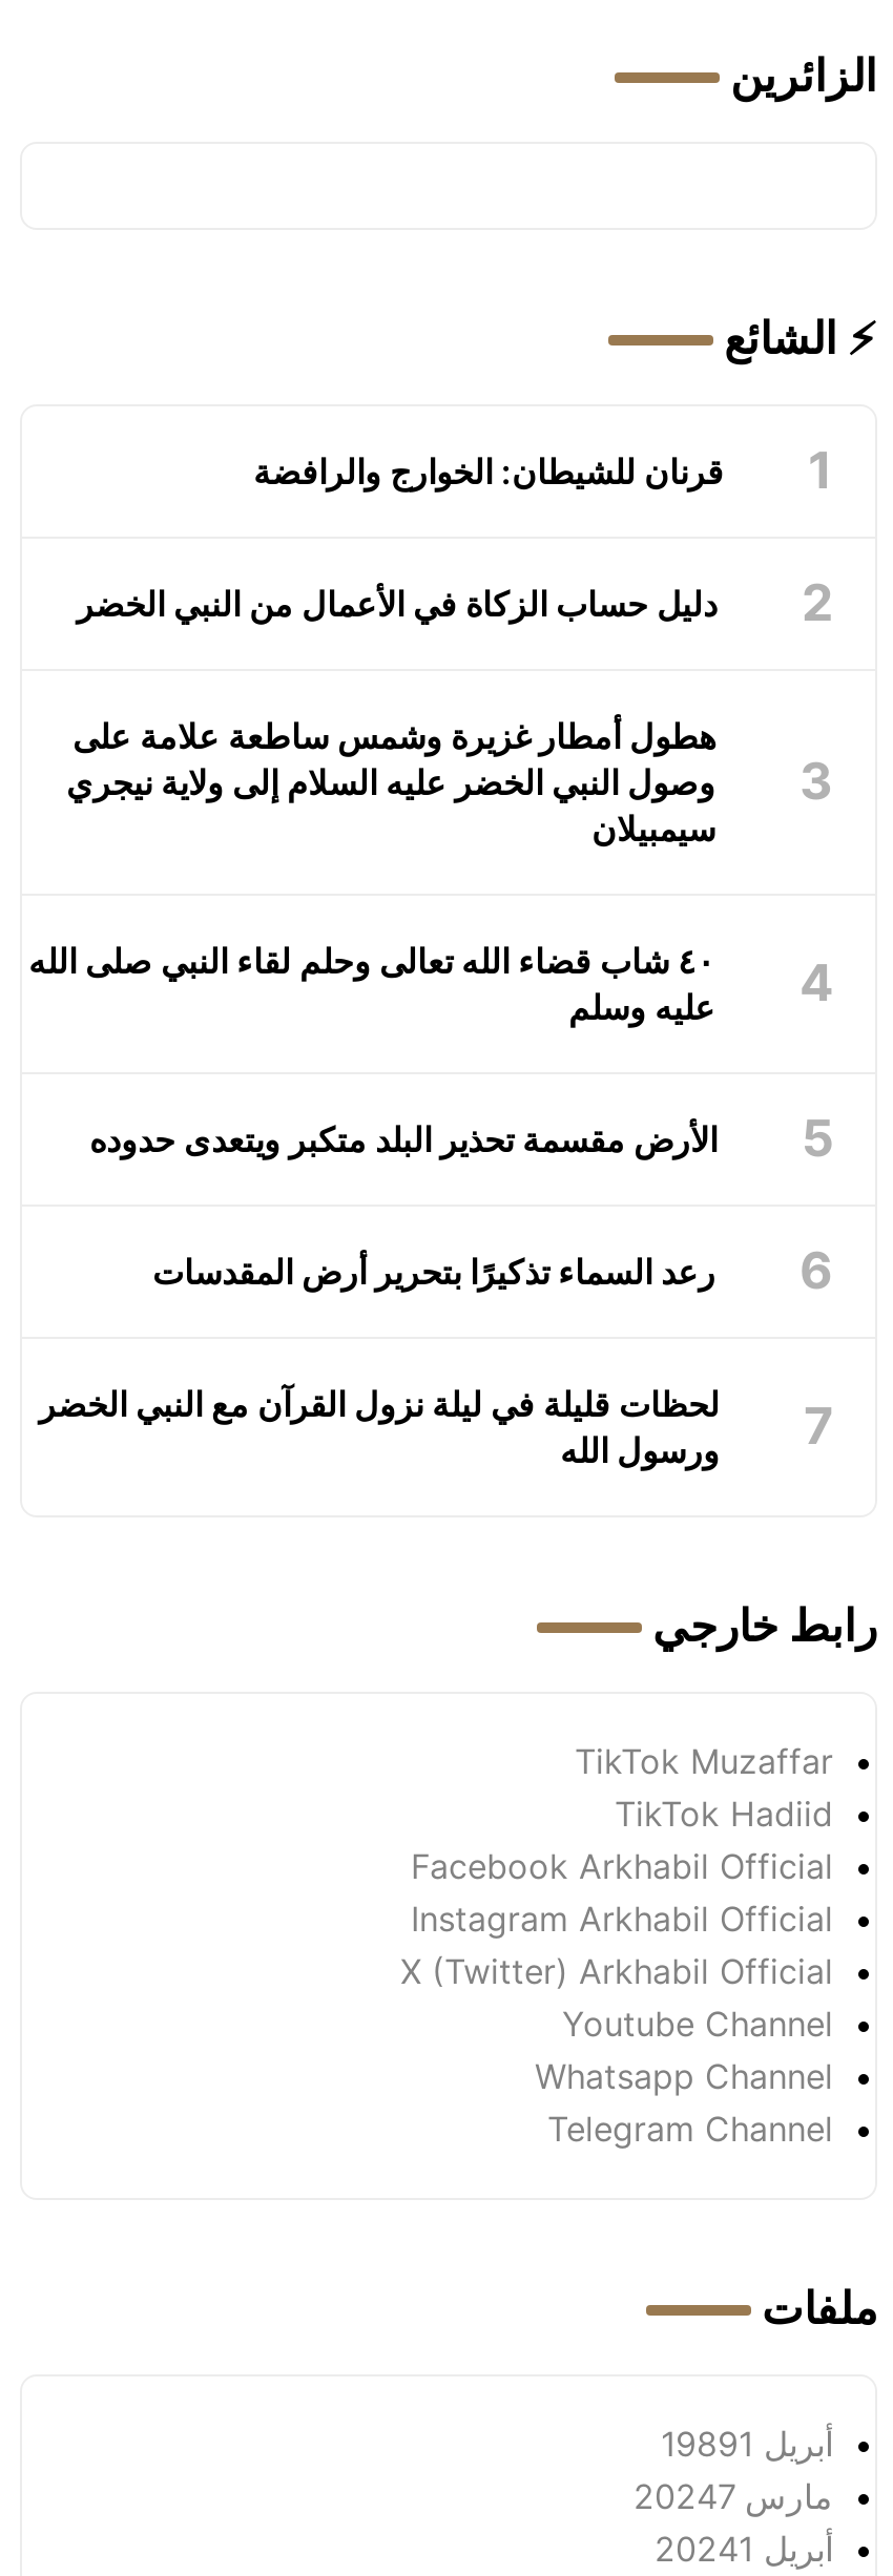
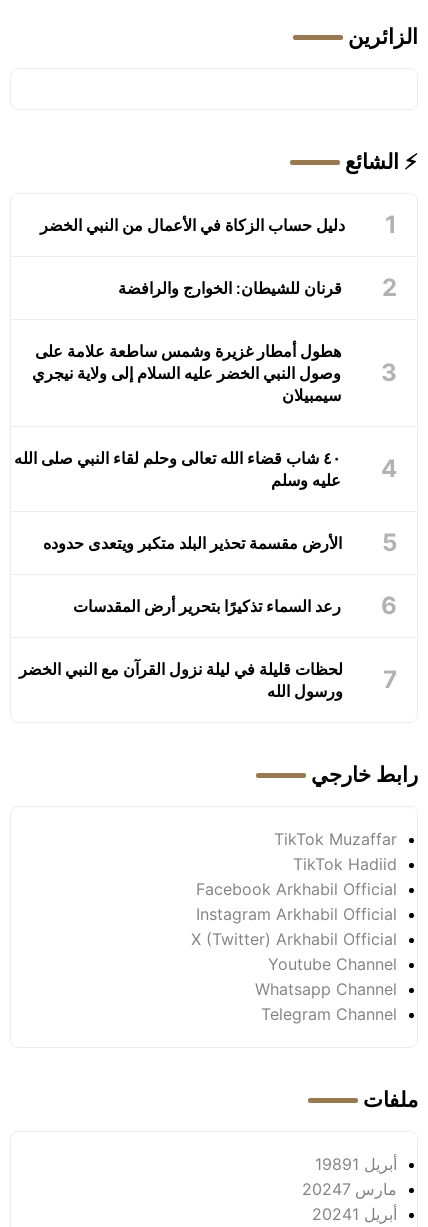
moved [253,449,724,491] -> [118,277,342,297]: قرنان للشيطان: الخوارج والرافضة
moved [77,582,718,624] -> [40,214,345,234]: دليل حساب الزكاة في الأعمال من النبي الخضر

